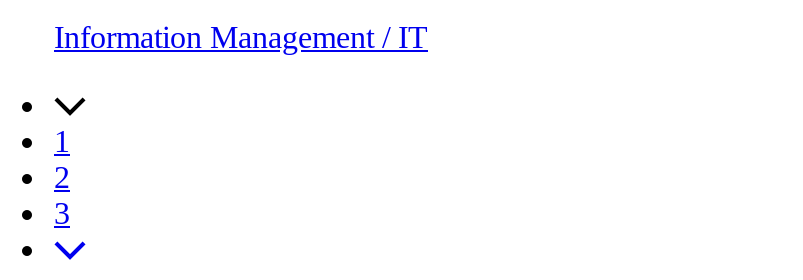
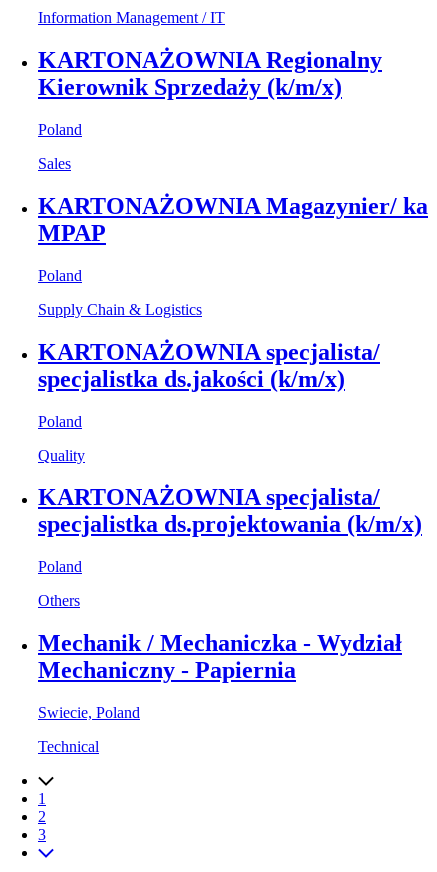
none -> [38,47,428,755] KARTONAŻOWNIA Regionalny | Kierownik Sprzedaży (k/m/x) | Poland | Sales | KARTONAŻOWNIA Magazynier/ ka | MPAP | Poland | Supply Chain & Logistics | KARTONAŻOWNIA specjalista/ | specjalistka ds.jakości (k/m/x) | Poland | Quality | KARTONAŻOWNIA specjalista/ | specjalistka ds.projektowania (k/m/x) | Poland | Others | Mechanik / Mechaniczka - Wydział | Mechaniczny - Papiernia | Swiecie, Poland | Technical

